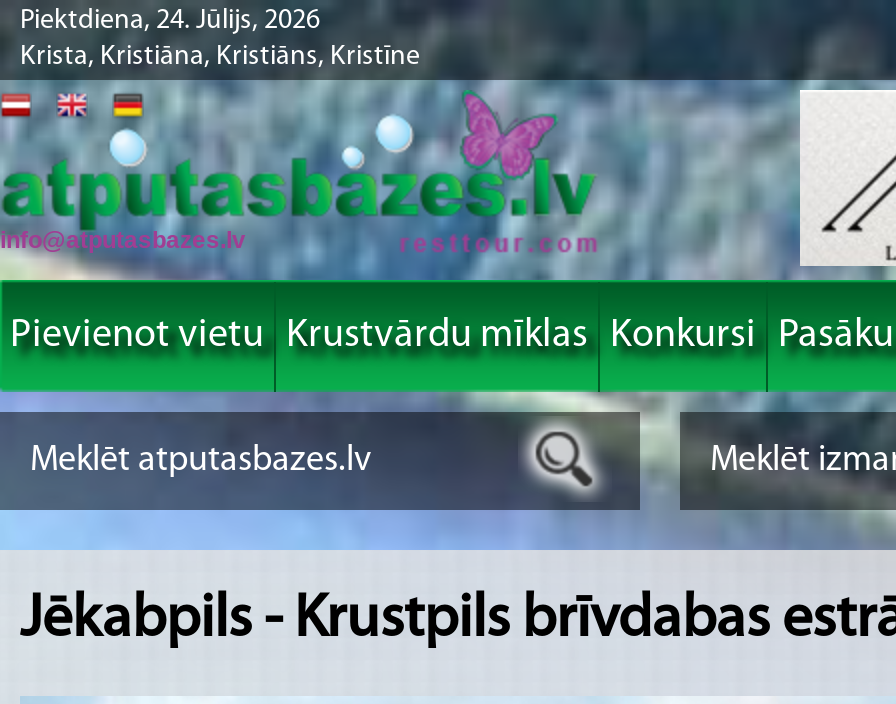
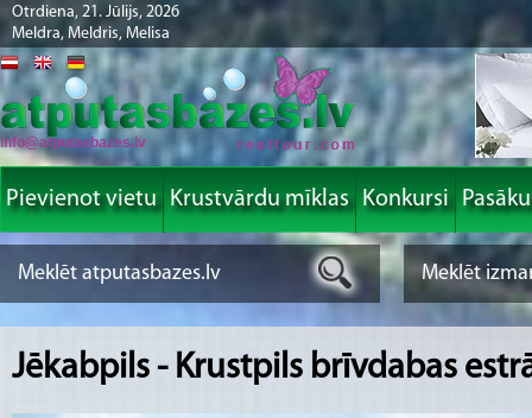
[20,6,420,72] Piektdiena, 24. Jūlijs, 2026 | Krista, Kristiāna, Kristiāns, Kristīne -> [12,4,179,43] Otrdiena, 21. Jūlijs, 2026 | Meldra, Meldris, Melisa
[800,88,890,266] [image] -> [476,53,528,157] [image]

